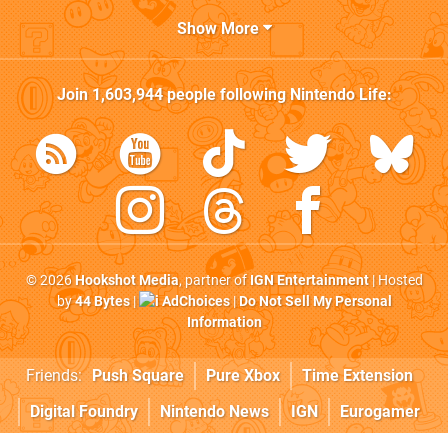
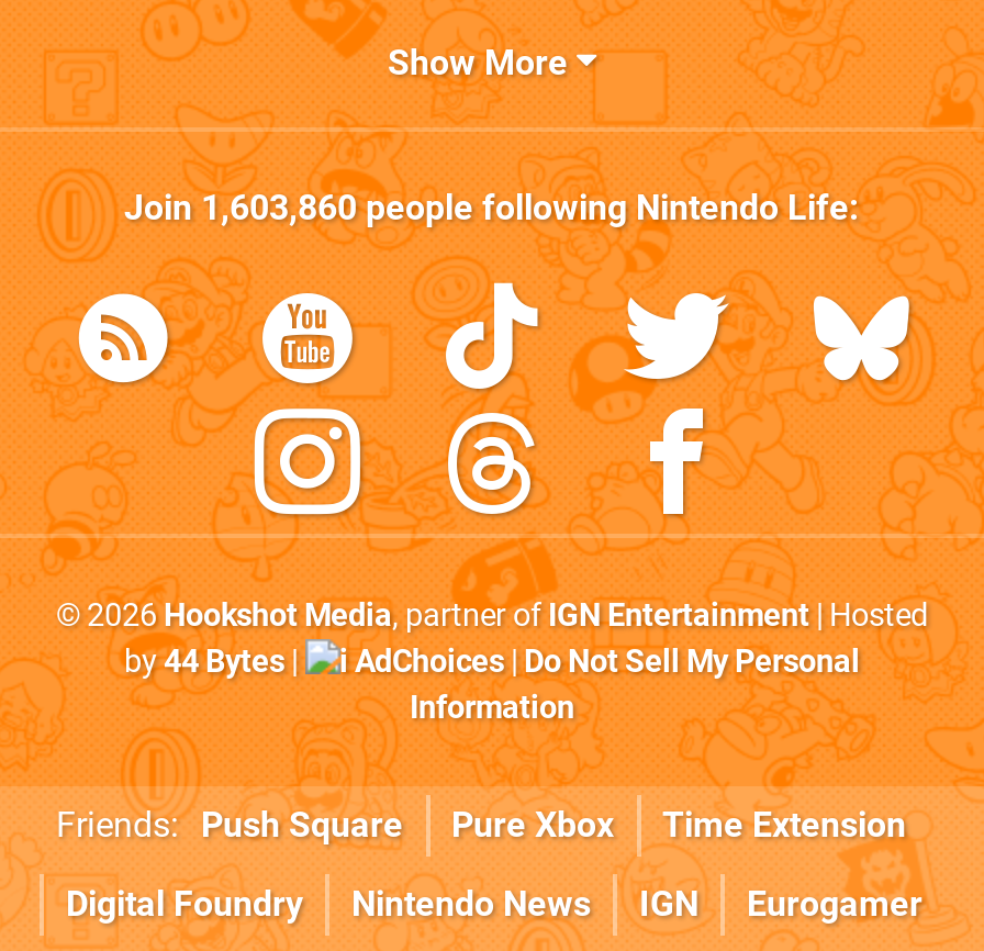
[56,85,391,104] Join 1,603,944 people following Nintendo Life: -> [124,186,860,228] Join 1,603,860 people following Nintendo Life:

